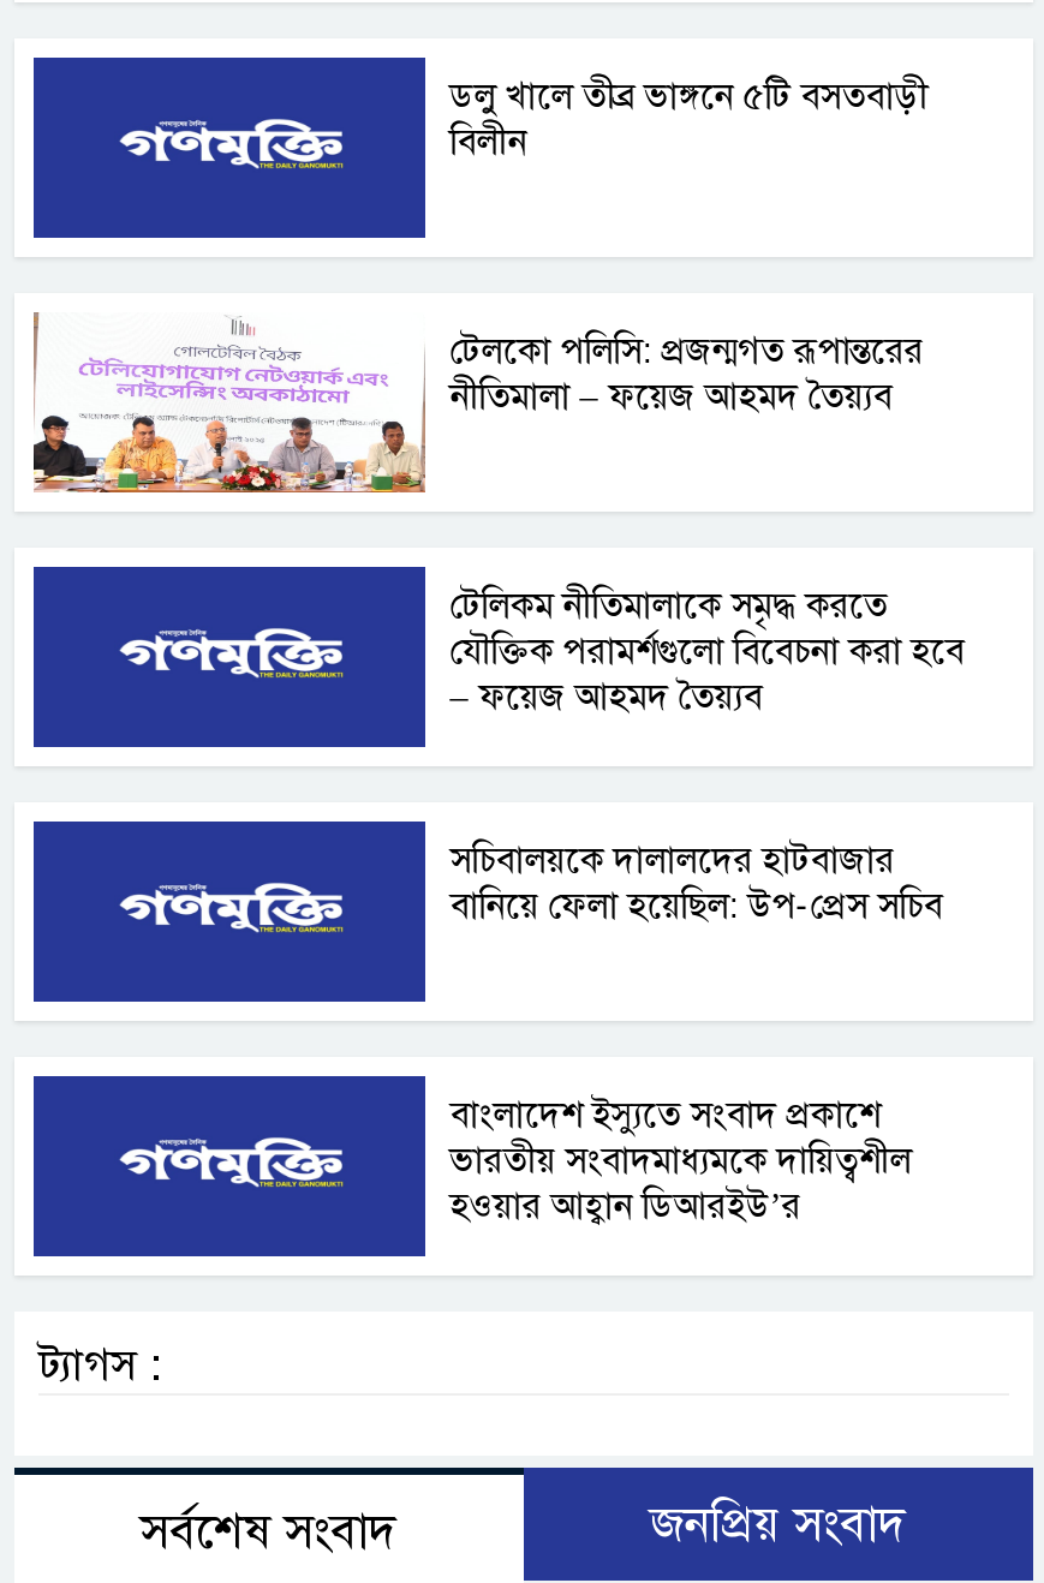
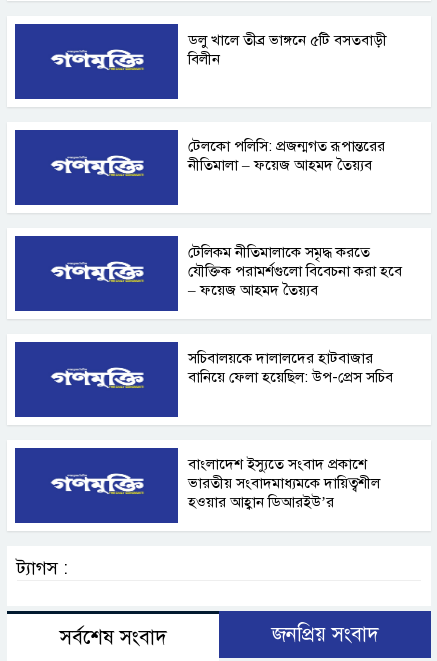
[31,312,428,495] [image] -> [14,129,179,206] [image]

